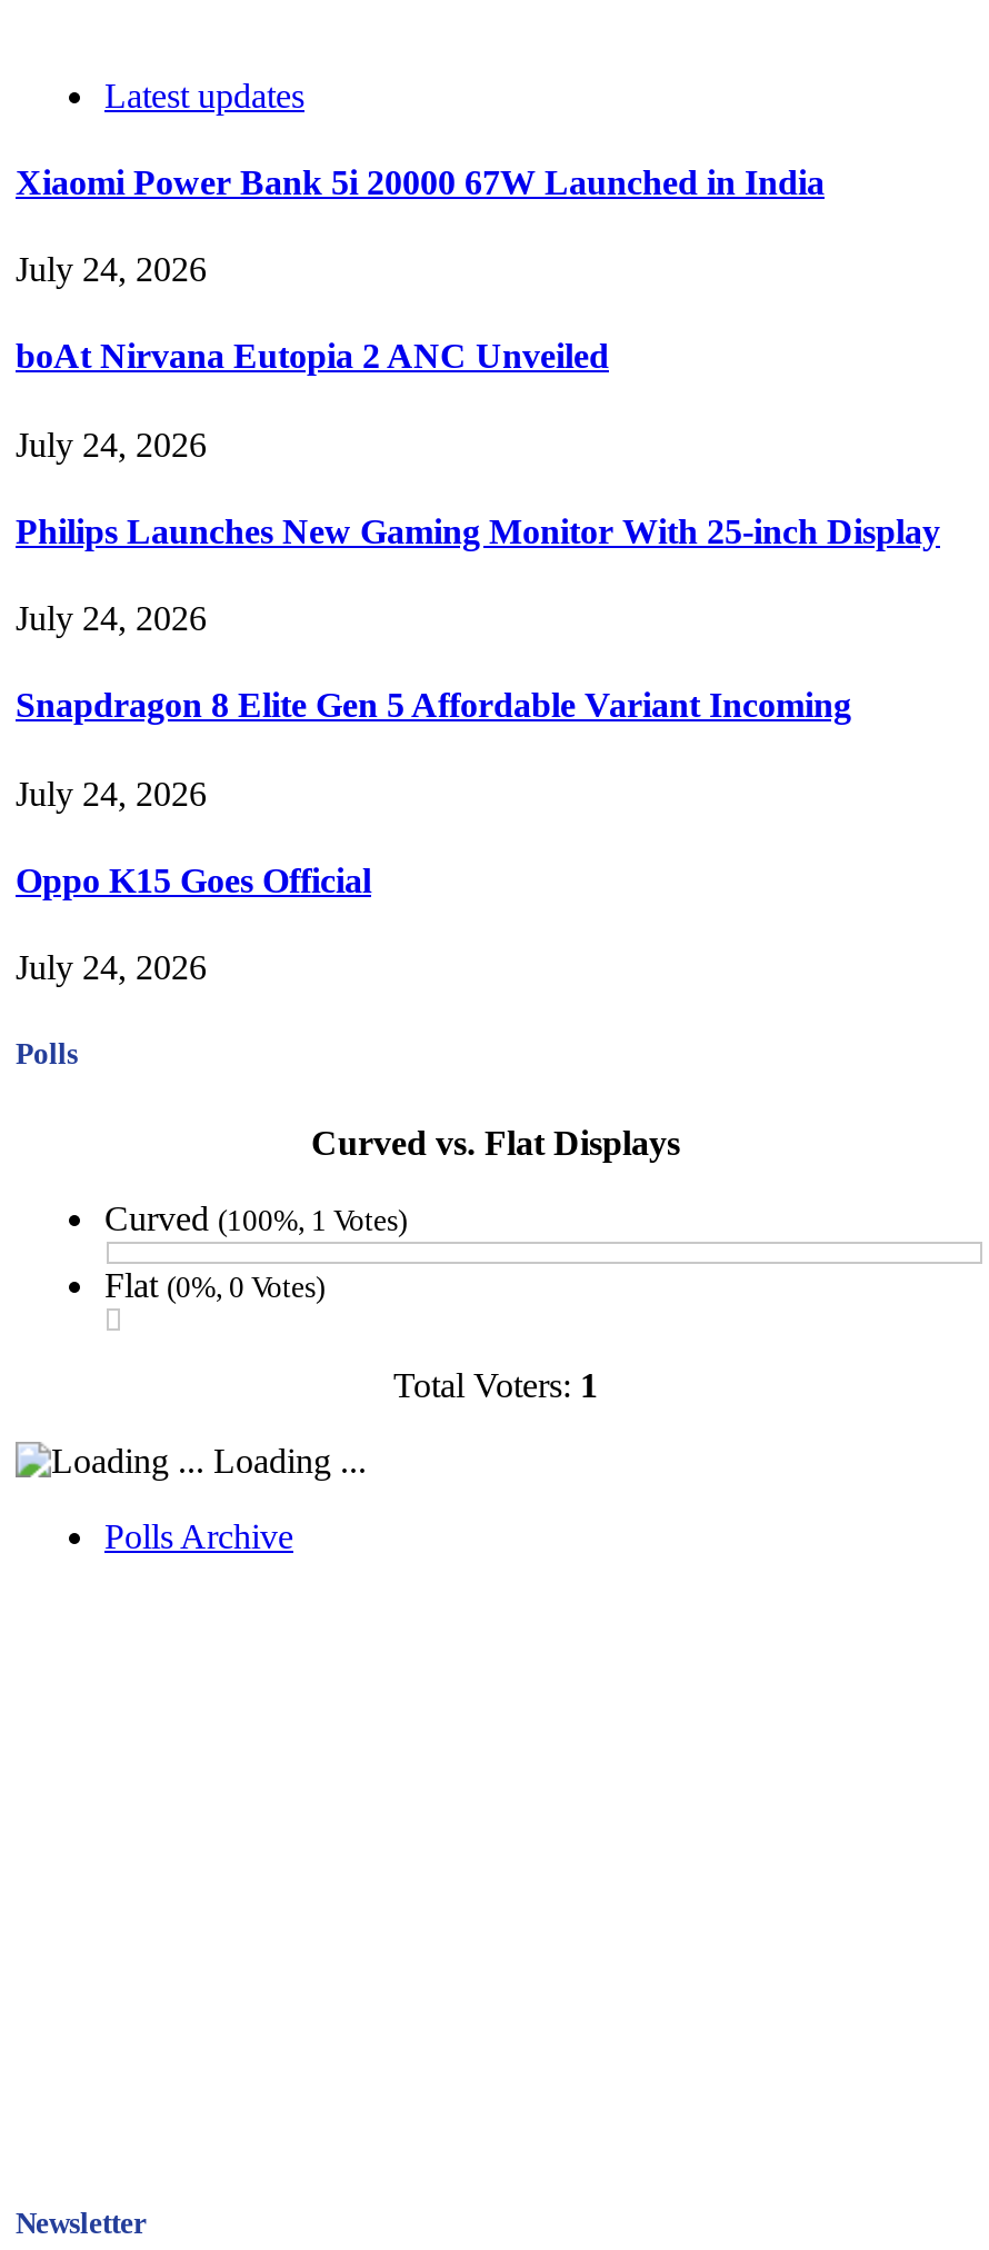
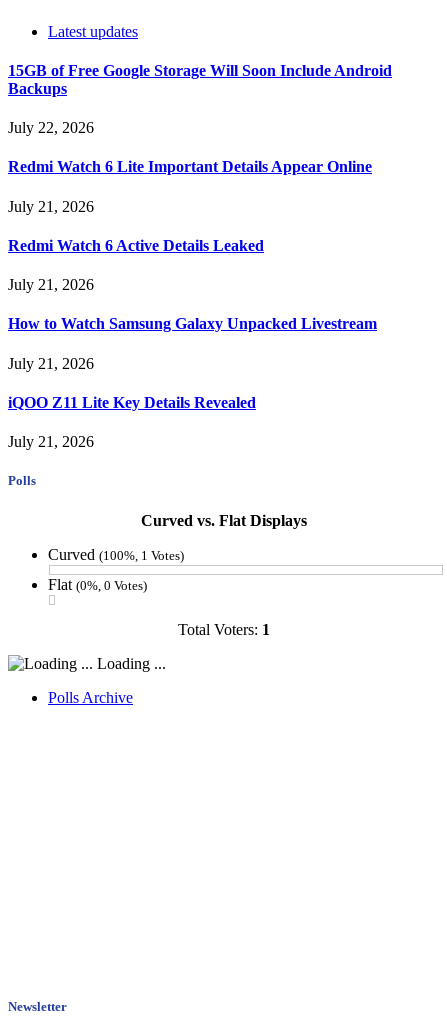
[16,163,825,201] Xiaomi Power Bank 5i 20000 67W Launched in India -> [8,62,392,97] 15GB of Free Google Storage Will Soon Include Android | Backups
[16,250,207,288] July 24, 2026 -> [8,119,94,136] July 22, 2026
[16,337,609,375] boAt Nirvana Eutopia 2 ANC Unveiled -> [8,158,372,175] Redmi Watch 6 Lite Important Details Appear Online
[16,425,207,463] July 24, 2026 -> [8,198,94,215] July 21, 2026
[16,512,940,550] Philips Launches New Gaming Monitor With 25-inch Display -> [8,237,264,254] Redmi Watch 6 Active Details Leaked
[16,599,207,637] July 24, 2026 -> [8,276,94,293] July 21, 2026
[16,687,851,725] Snapdragon 8 Elite Gen 5 Affordable Variant Incoming -> [8,315,377,332] How to Watch Samsung Galaxy Unpacked Livestream
[16,774,207,812] July 24, 2026 -> [8,355,94,372] July 21, 2026
[16,861,371,899] Oppo K15 Goes Official -> [8,394,256,411] iQOO Z11 Lite Key Details Revealed
[16,949,207,986] July 24, 2026 -> [8,433,94,450] July 21, 2026

